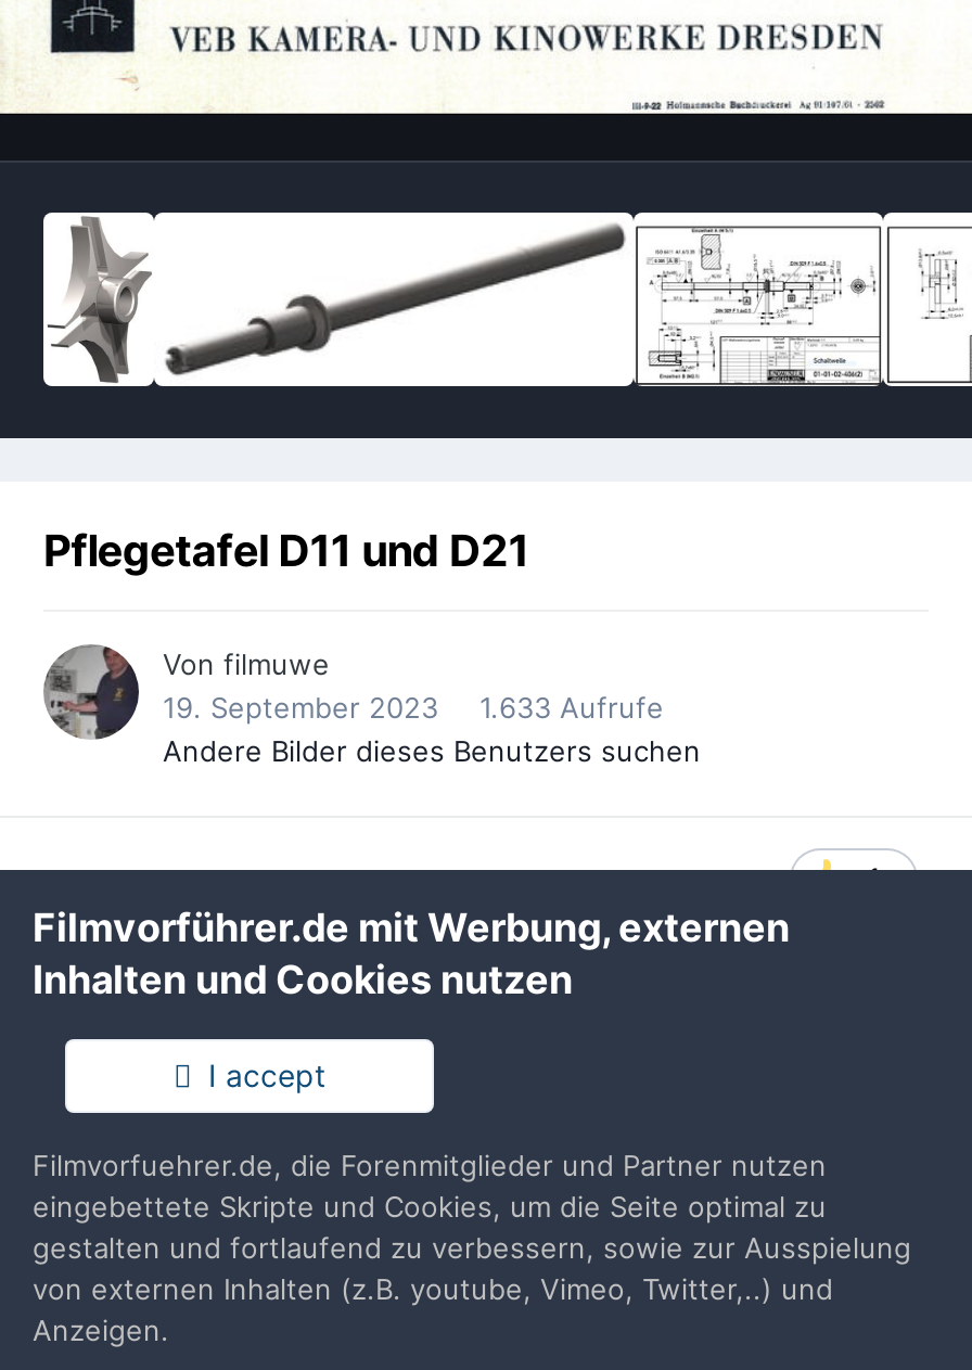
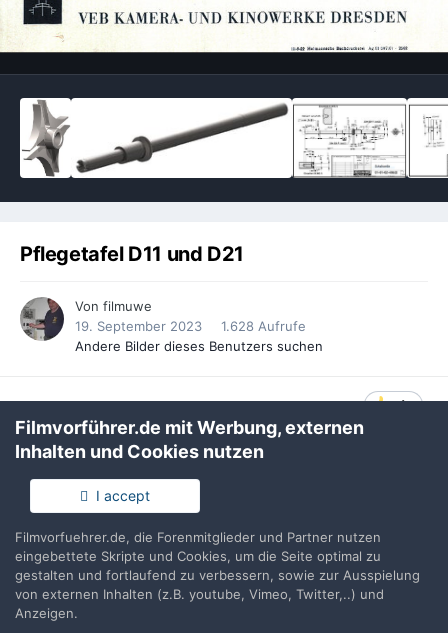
[163,690,664,725] 19. September 2023 1.633 Aufrufe -> [75,318,306,334] 19. September 2023 1.628 Aufrufe

